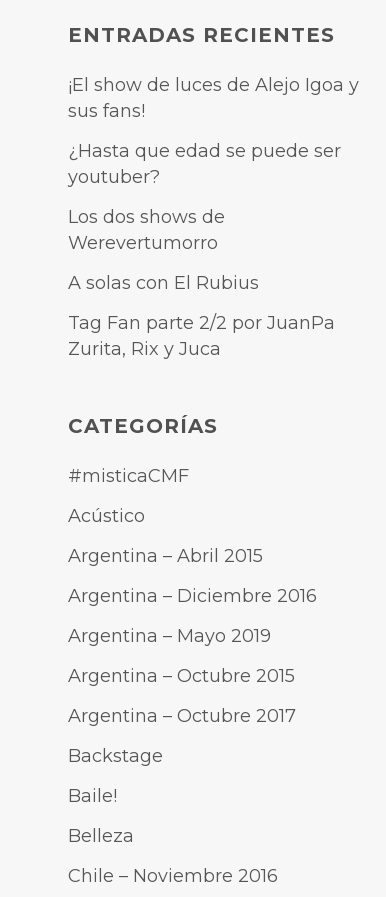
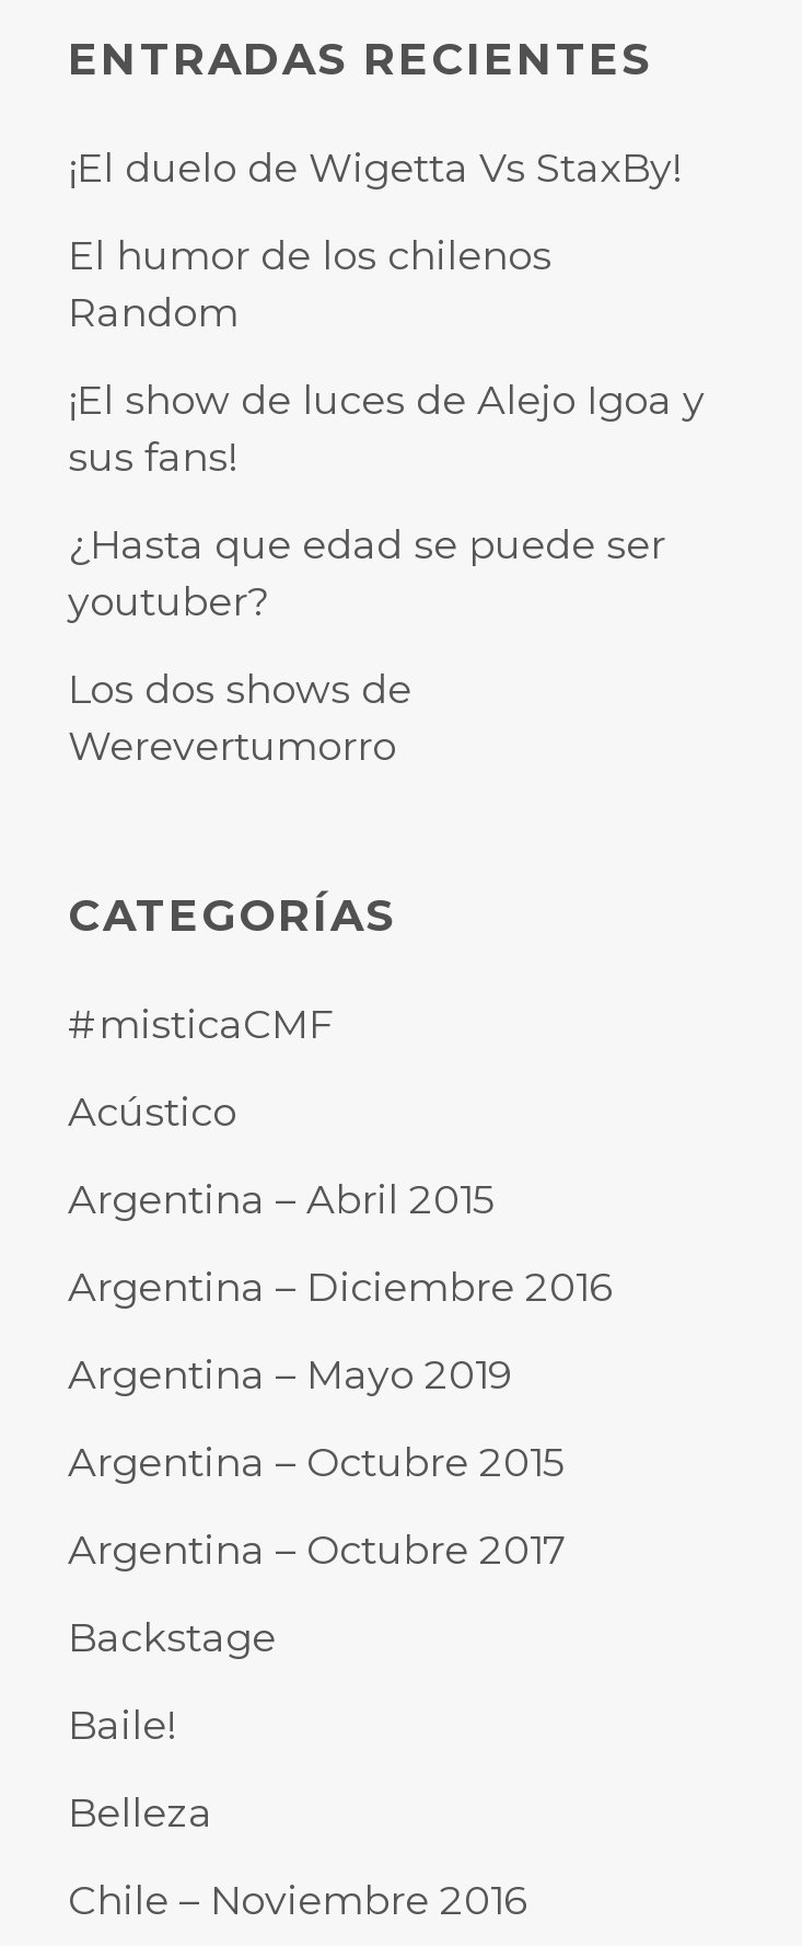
none -> [68,146,681,338] ¡El duelo de Wigetta Vs StaxBy! | El humor de los chilenos | Random
moved [68,74,359,254] -> [68,378,705,772]: ¡El show de luces de Alejo Igoa y | sus fans! | ¿Hasta que edad se puede ser | youtuber? | Los dos shows de | Werevertumorro
[68,272,335,360] A solas con El Rubius | Tag Fan parte 2/2 por JuanPa | Zurita, Rix y Juca -> none

